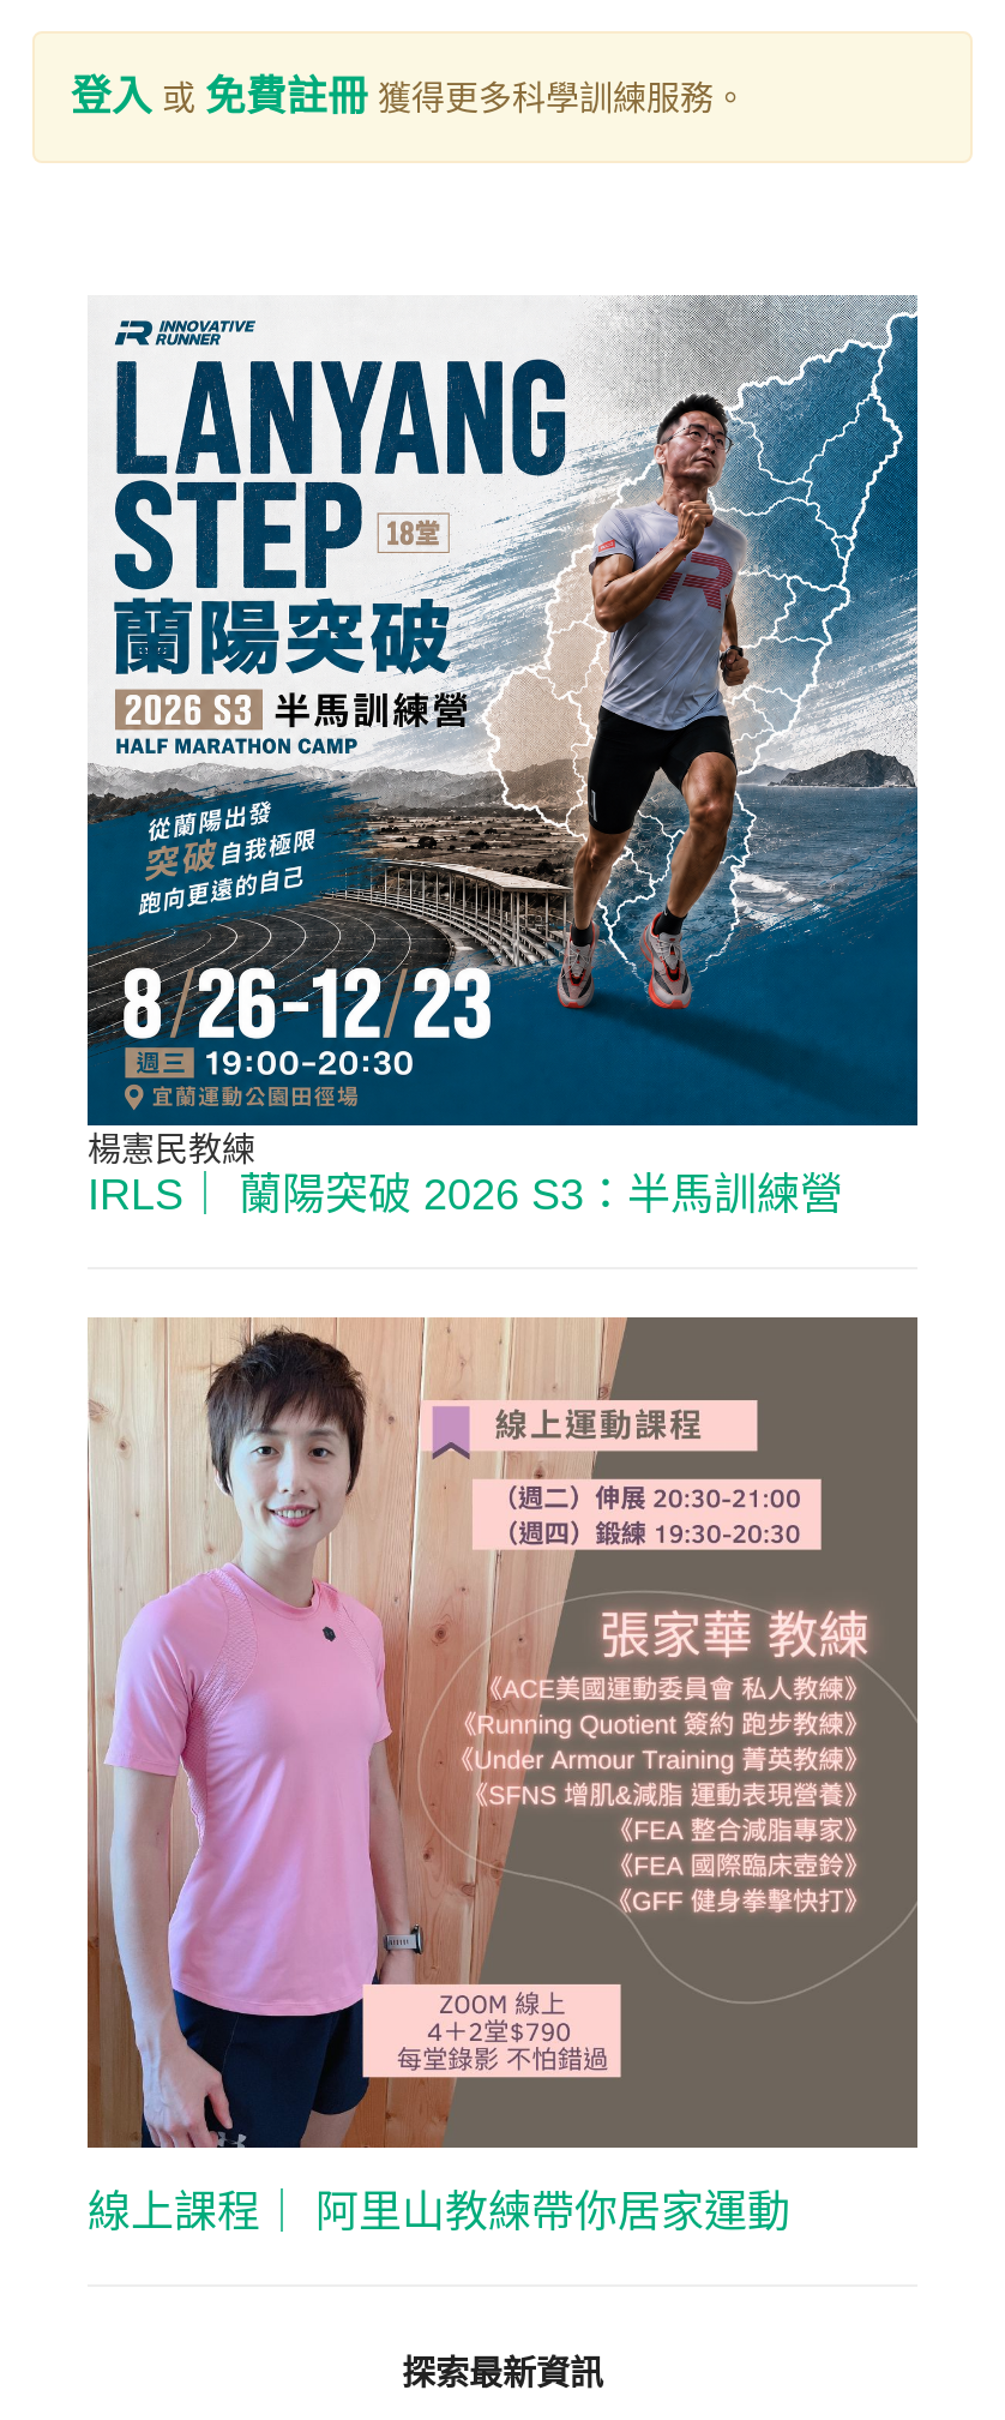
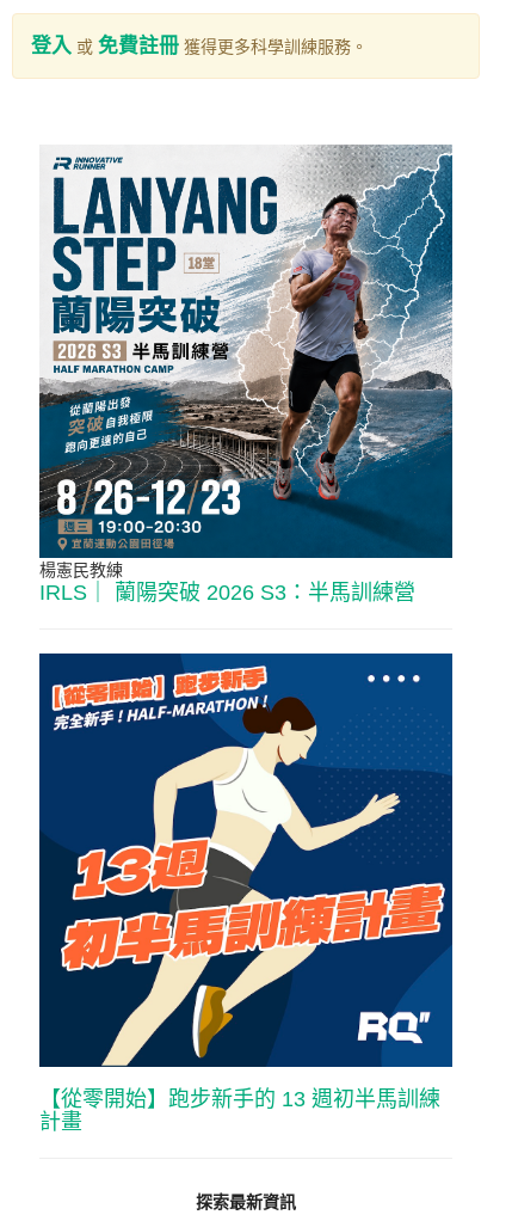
[85,1315,920,2235] [image] | 線上課程｜ 阿里山教練帶你居家運動 -> [38,652,454,1133] [image] | 【從零開始】跑步新手的 13 週初半馬訓練 | 計畫

